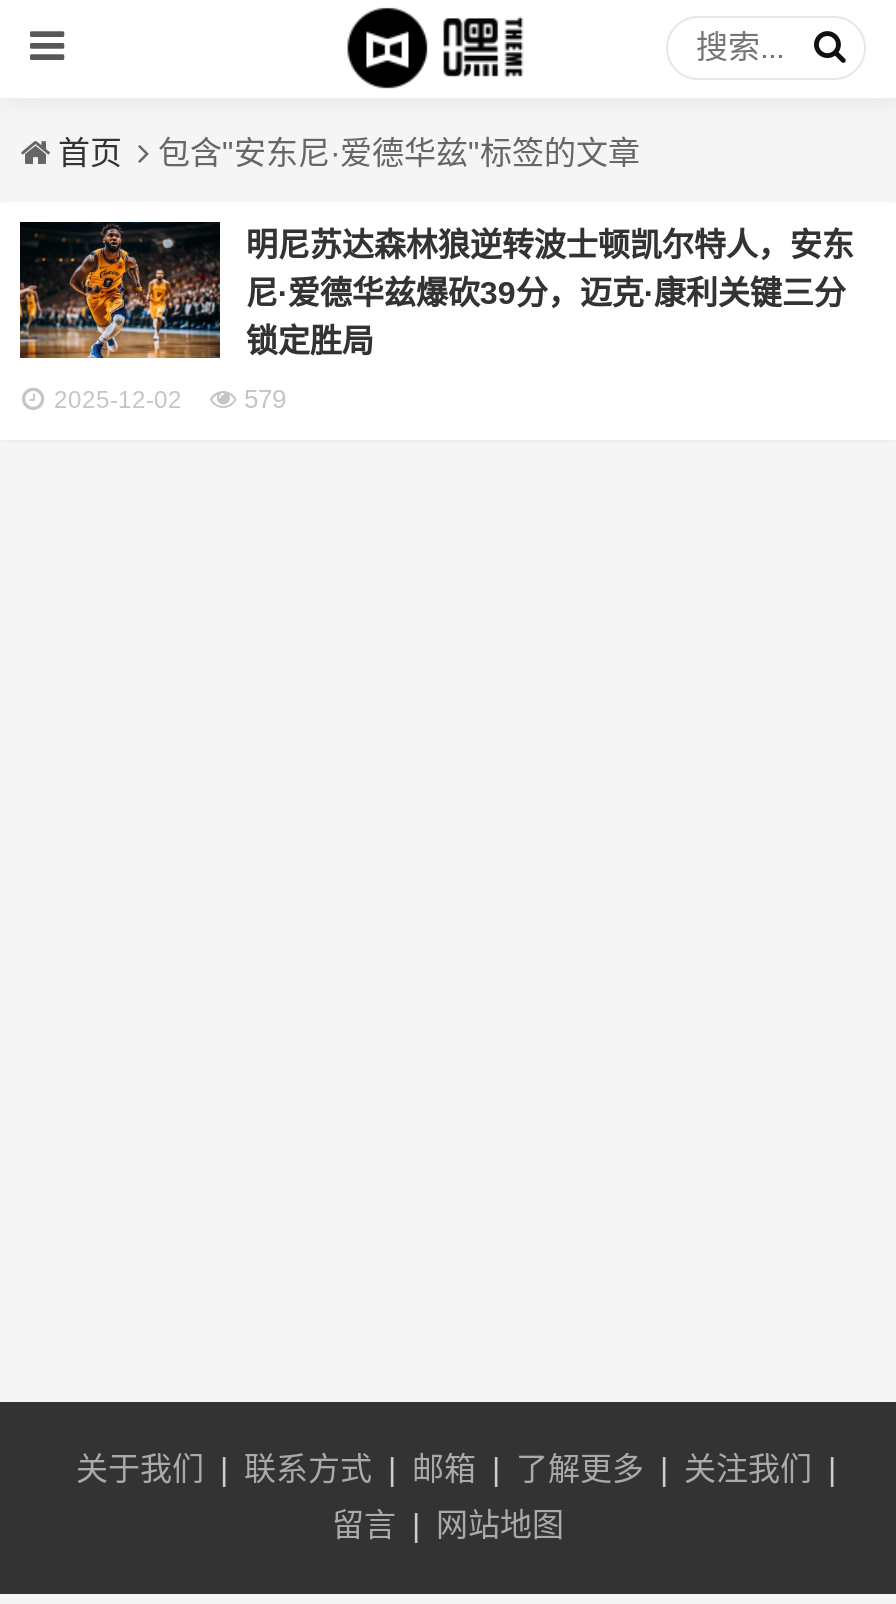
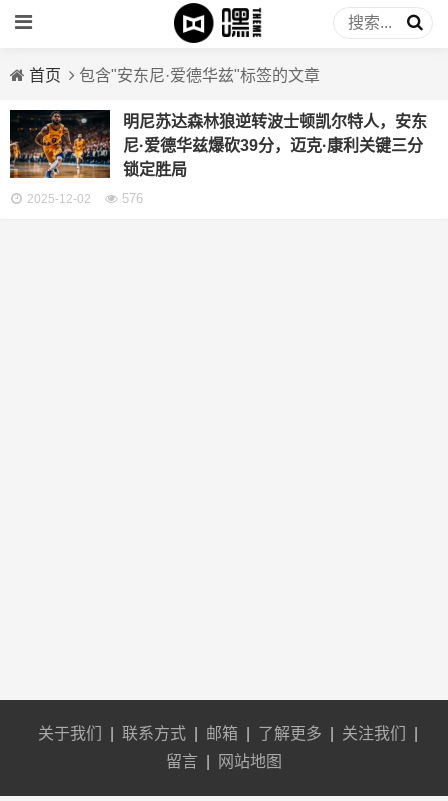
[244,384,286,414] 579 -> [122,191,143,206] 576

